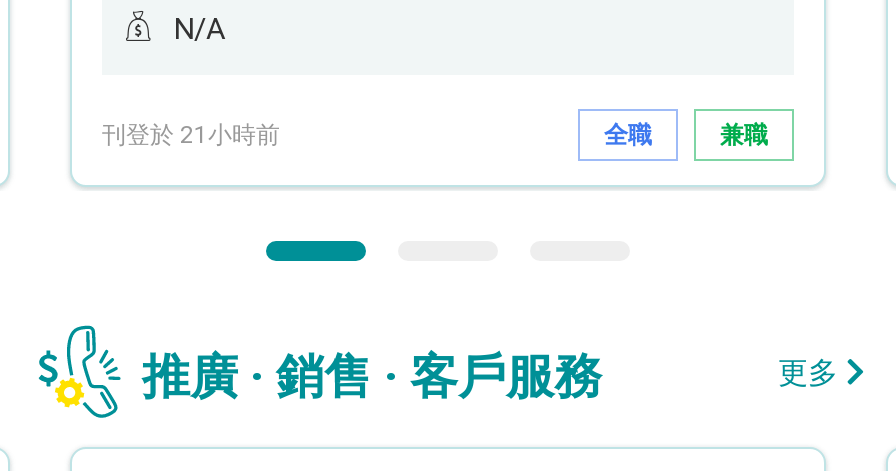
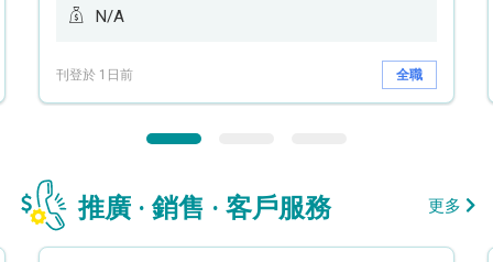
[102,120,280,148] 刊登於 21小時前 -> [56,67,133,82] 刊登於 1日前
[720,120,768,148] 兼職 -> none

